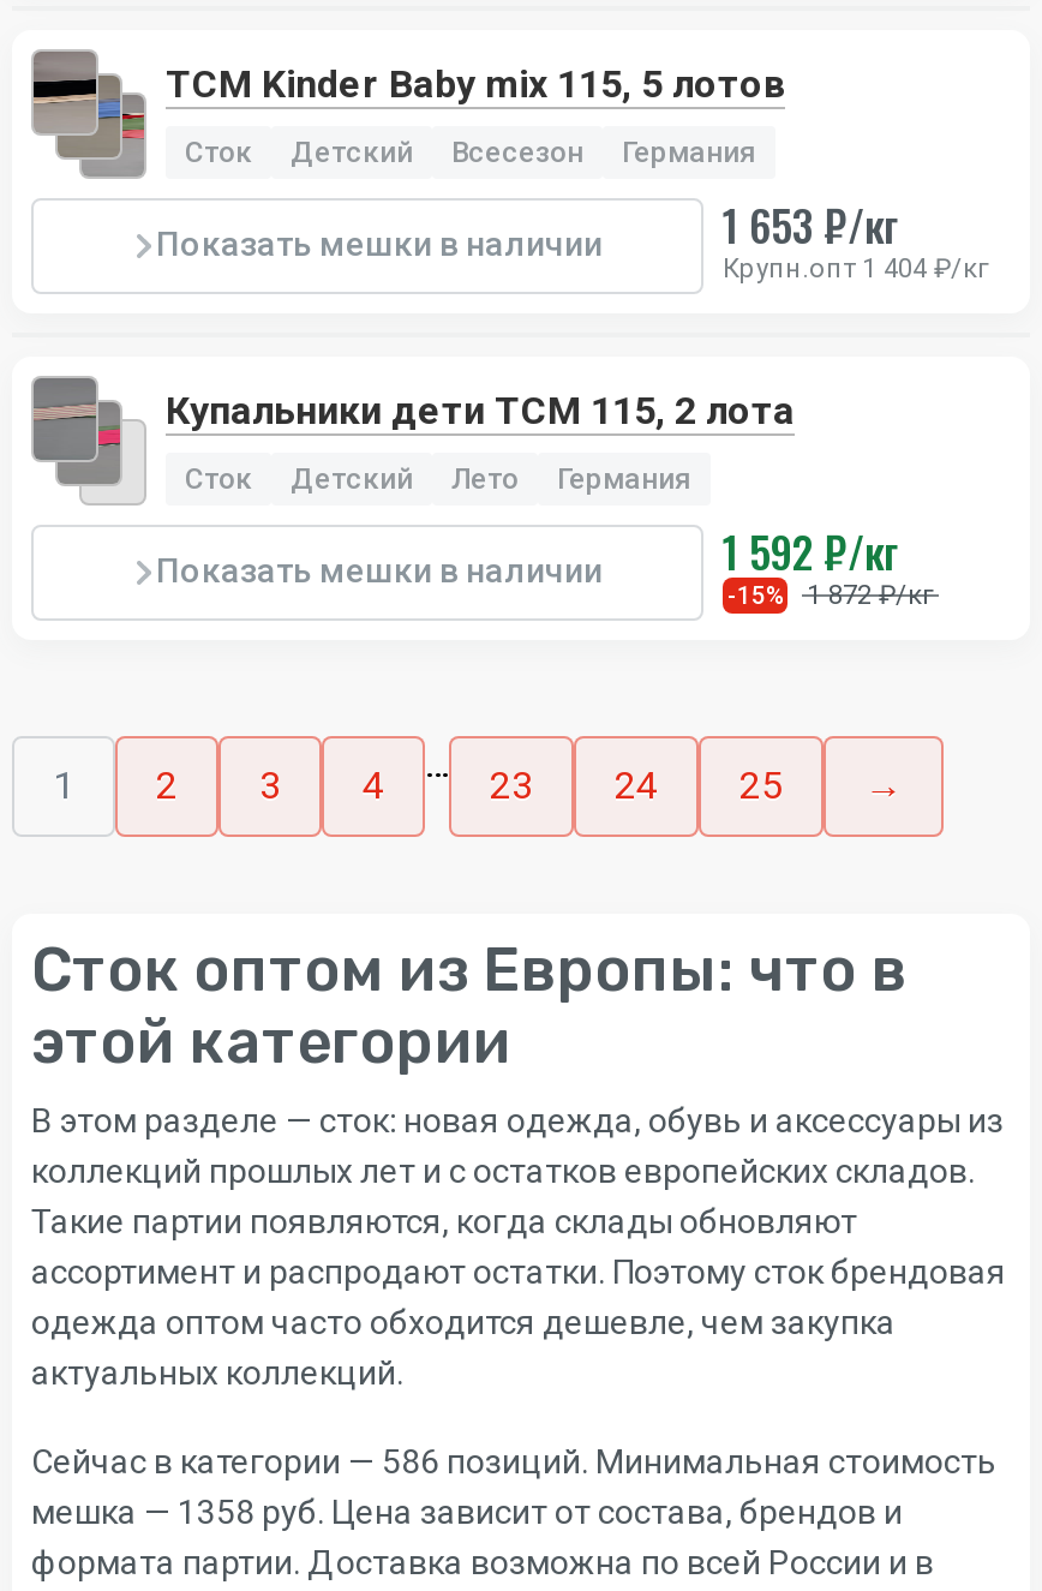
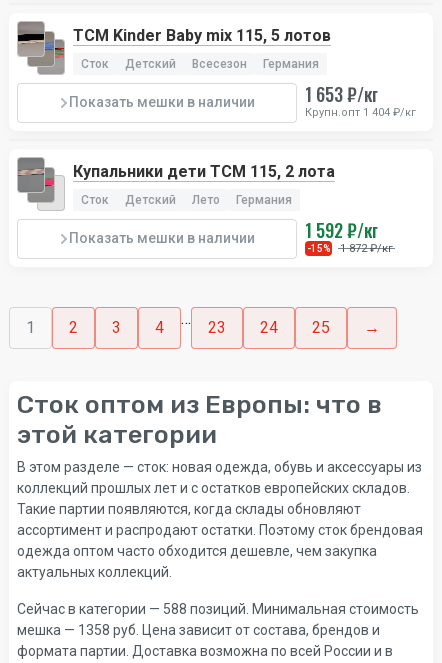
[31,1441,996,1480] Сейчас в категории — 586 позиций. Минимальная стоимость -> [17,601,419,617] Сейчас в категории — 588 позиций. Минимальная стоимость

